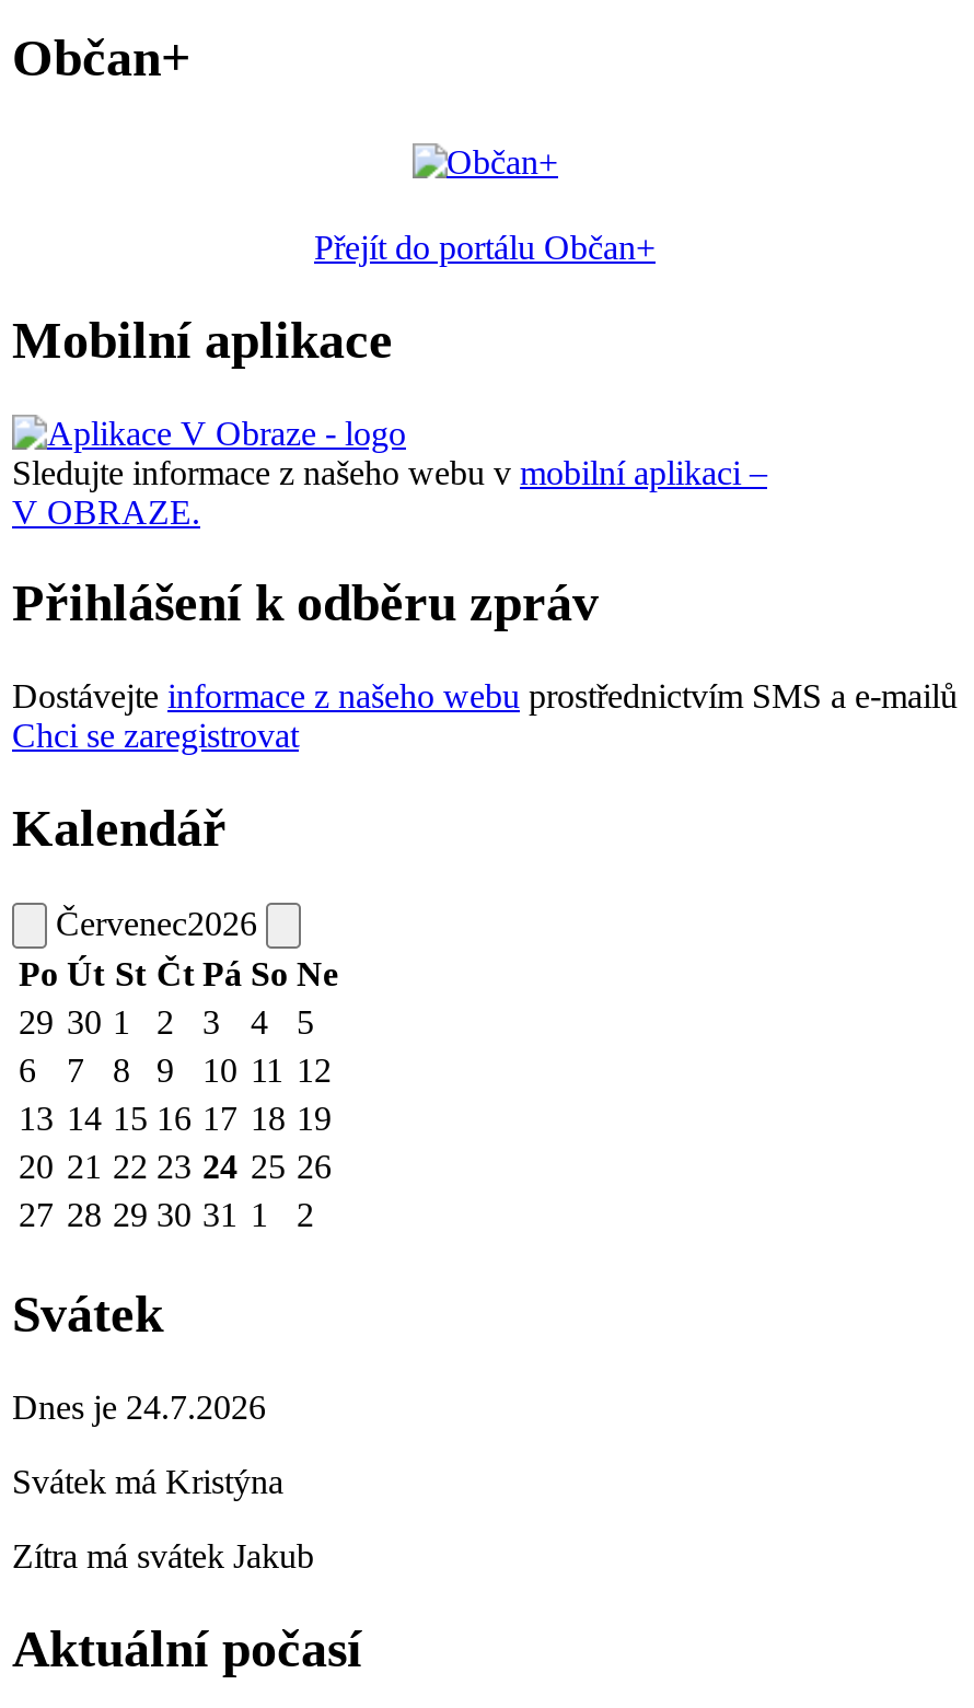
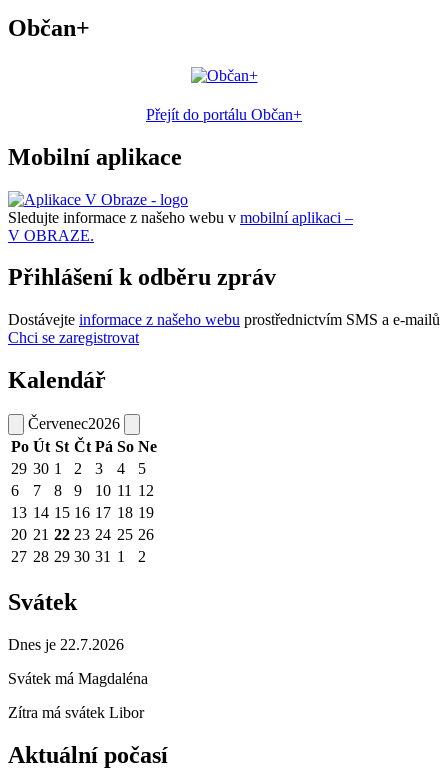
[12,1388,266,1425] Dnes je 24.7.2026 -> [8,636,124,653] Dnes je 22.7.2026
[12,1463,283,1500] Svátek má Kristýna -> [8,670,148,687] Svátek má Magdaléna
[12,1537,314,1574] Zítra má svátek Jakub -> [8,704,144,721] Zítra má svátek Libor

